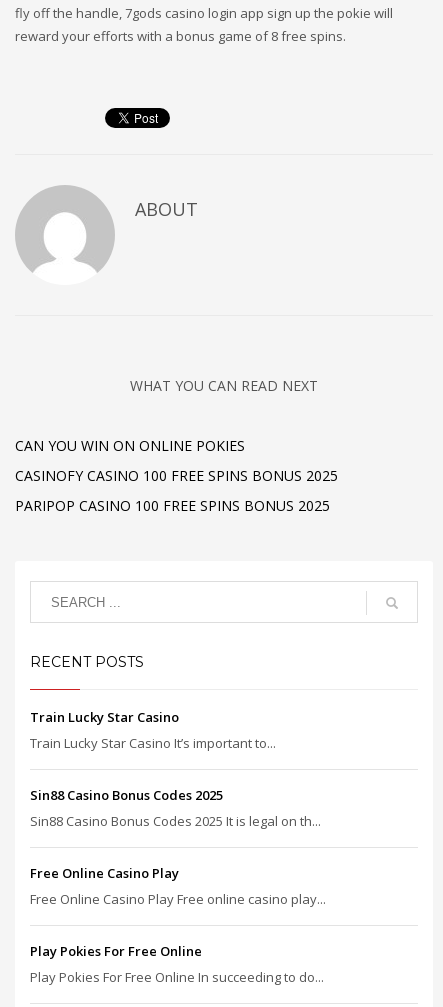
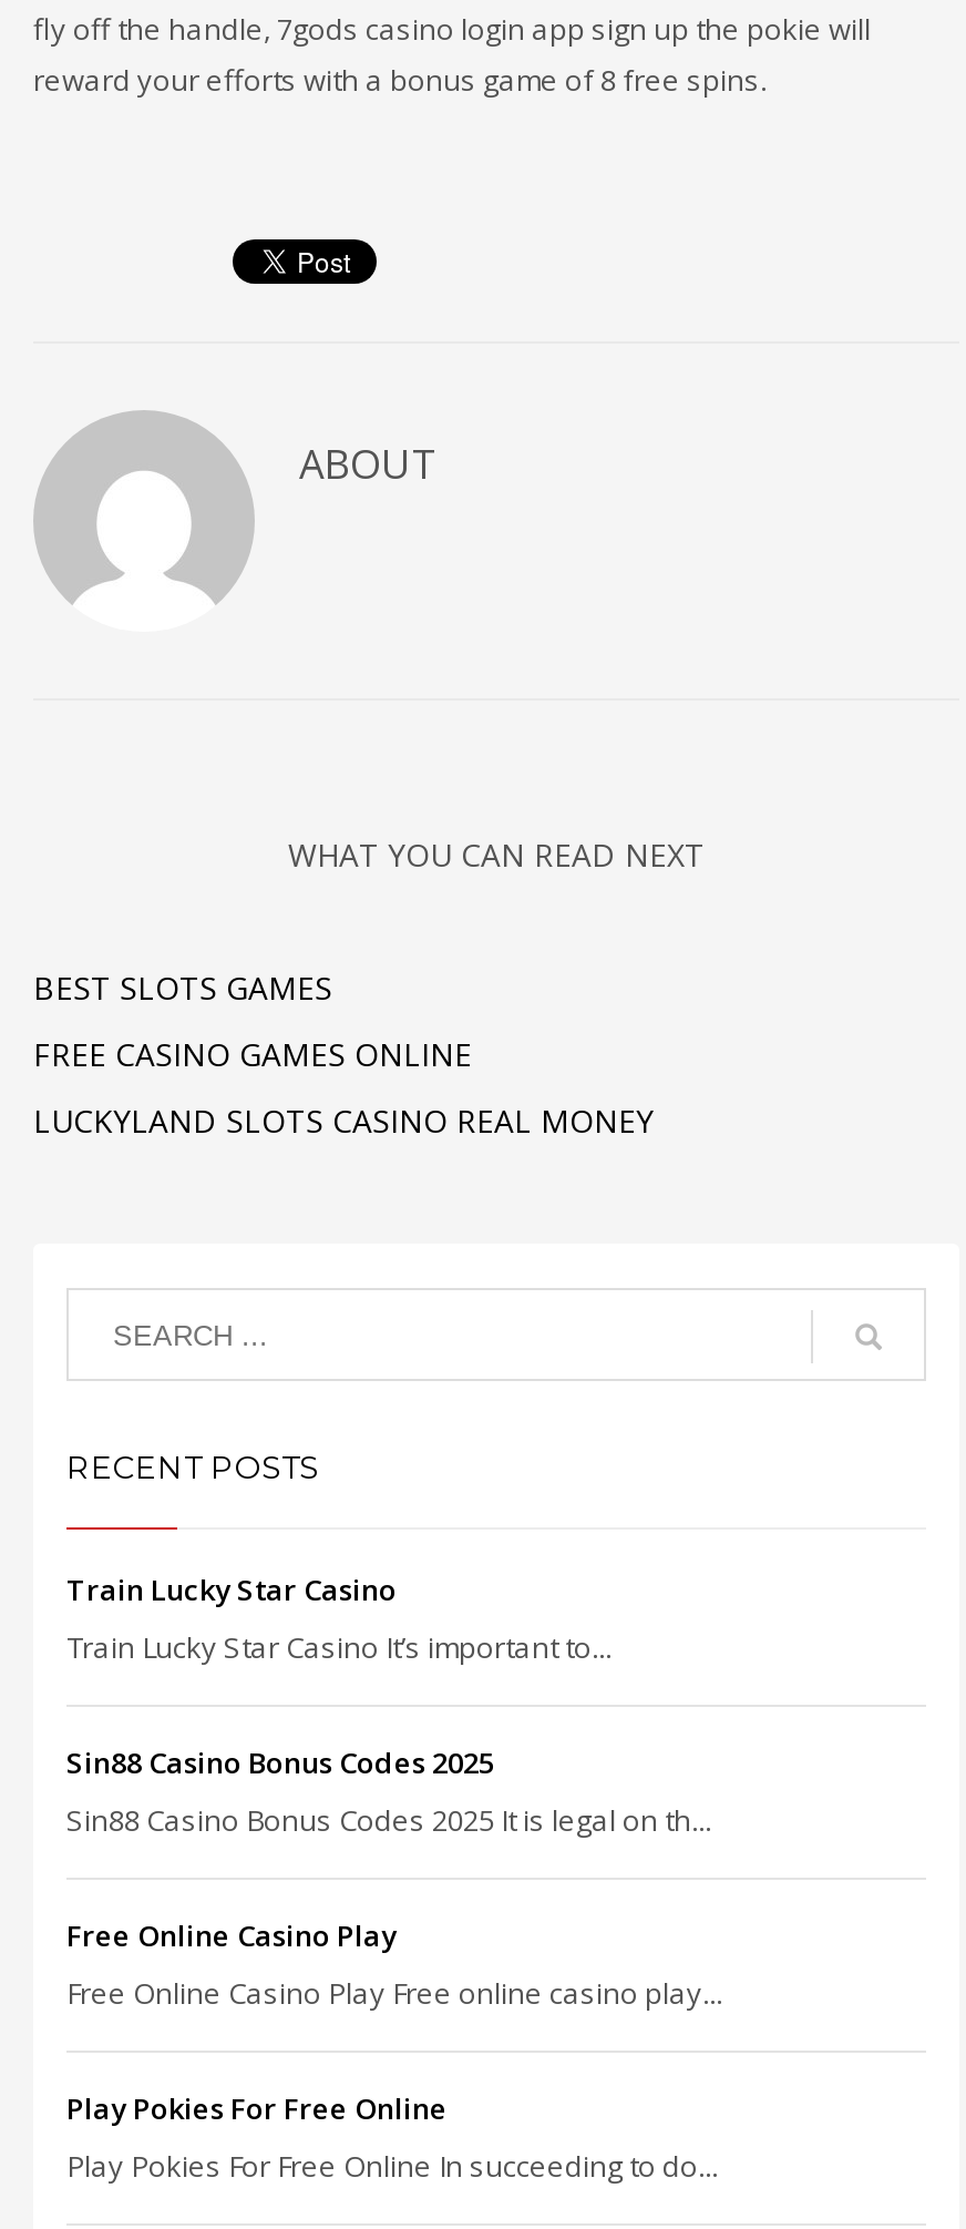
[15,436,245,455] CAN YOU WIN ON ONLINE POKIES -> [33,967,332,1009] BEST SLOTS GAMES
[15,466,338,485] CASINOFY CASINO 100 FREE SPINS BONUS 2025 -> [33,1034,472,1076] FREE CASINO GAMES ONLINE
[15,496,330,515] PARIPOP CASINO 100 FREE SPINS BONUS 2025 -> [33,1100,654,1142] LUCKYLAND SLOTS CASINO REAL MONEY

